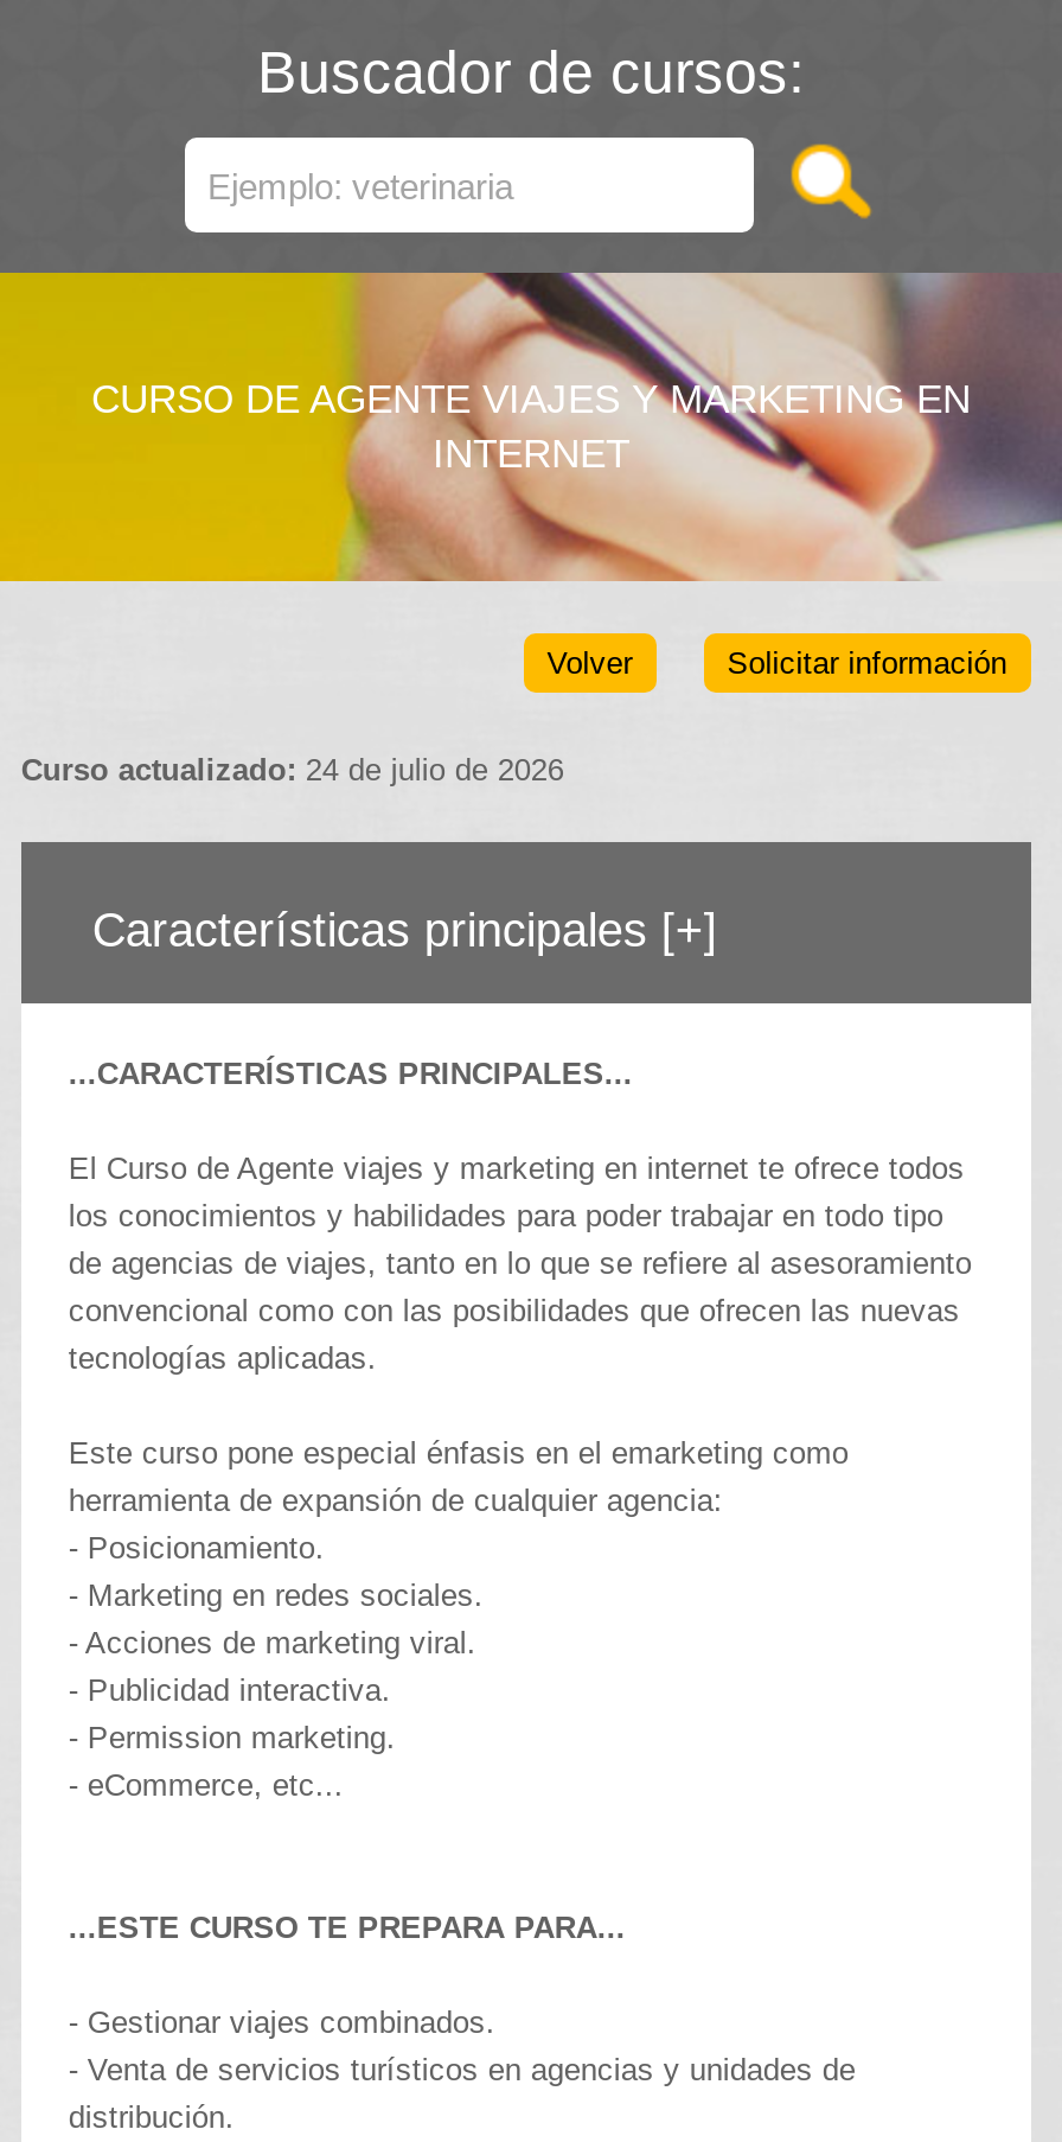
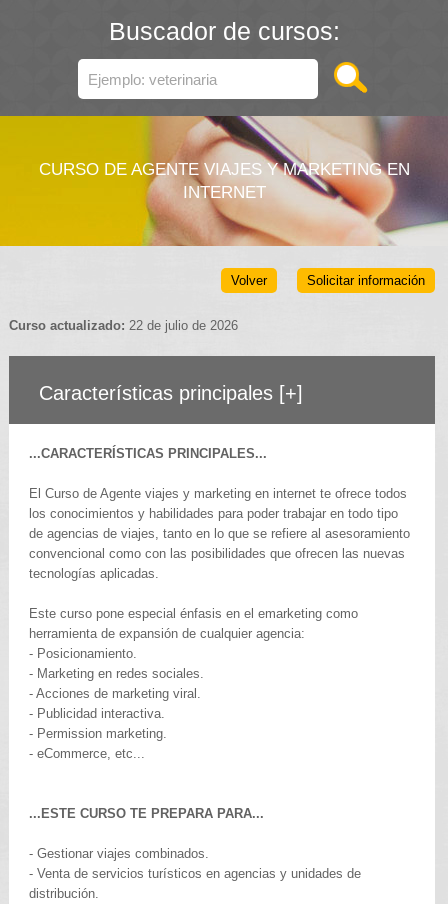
[21,751,564,786] Curso actualizado: 24 de julio de 2026 -> [9,317,238,332] Curso actualizado: 22 de julio de 2026

